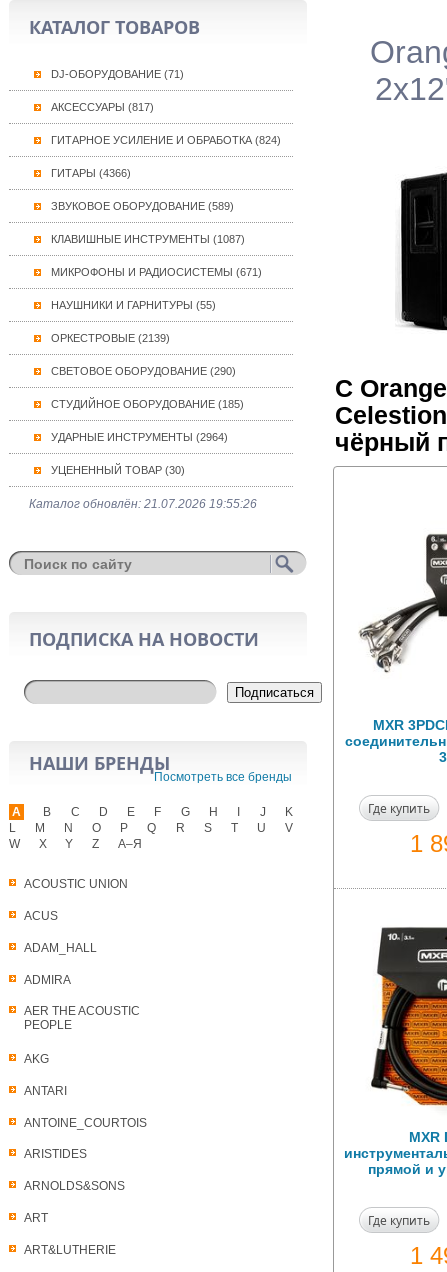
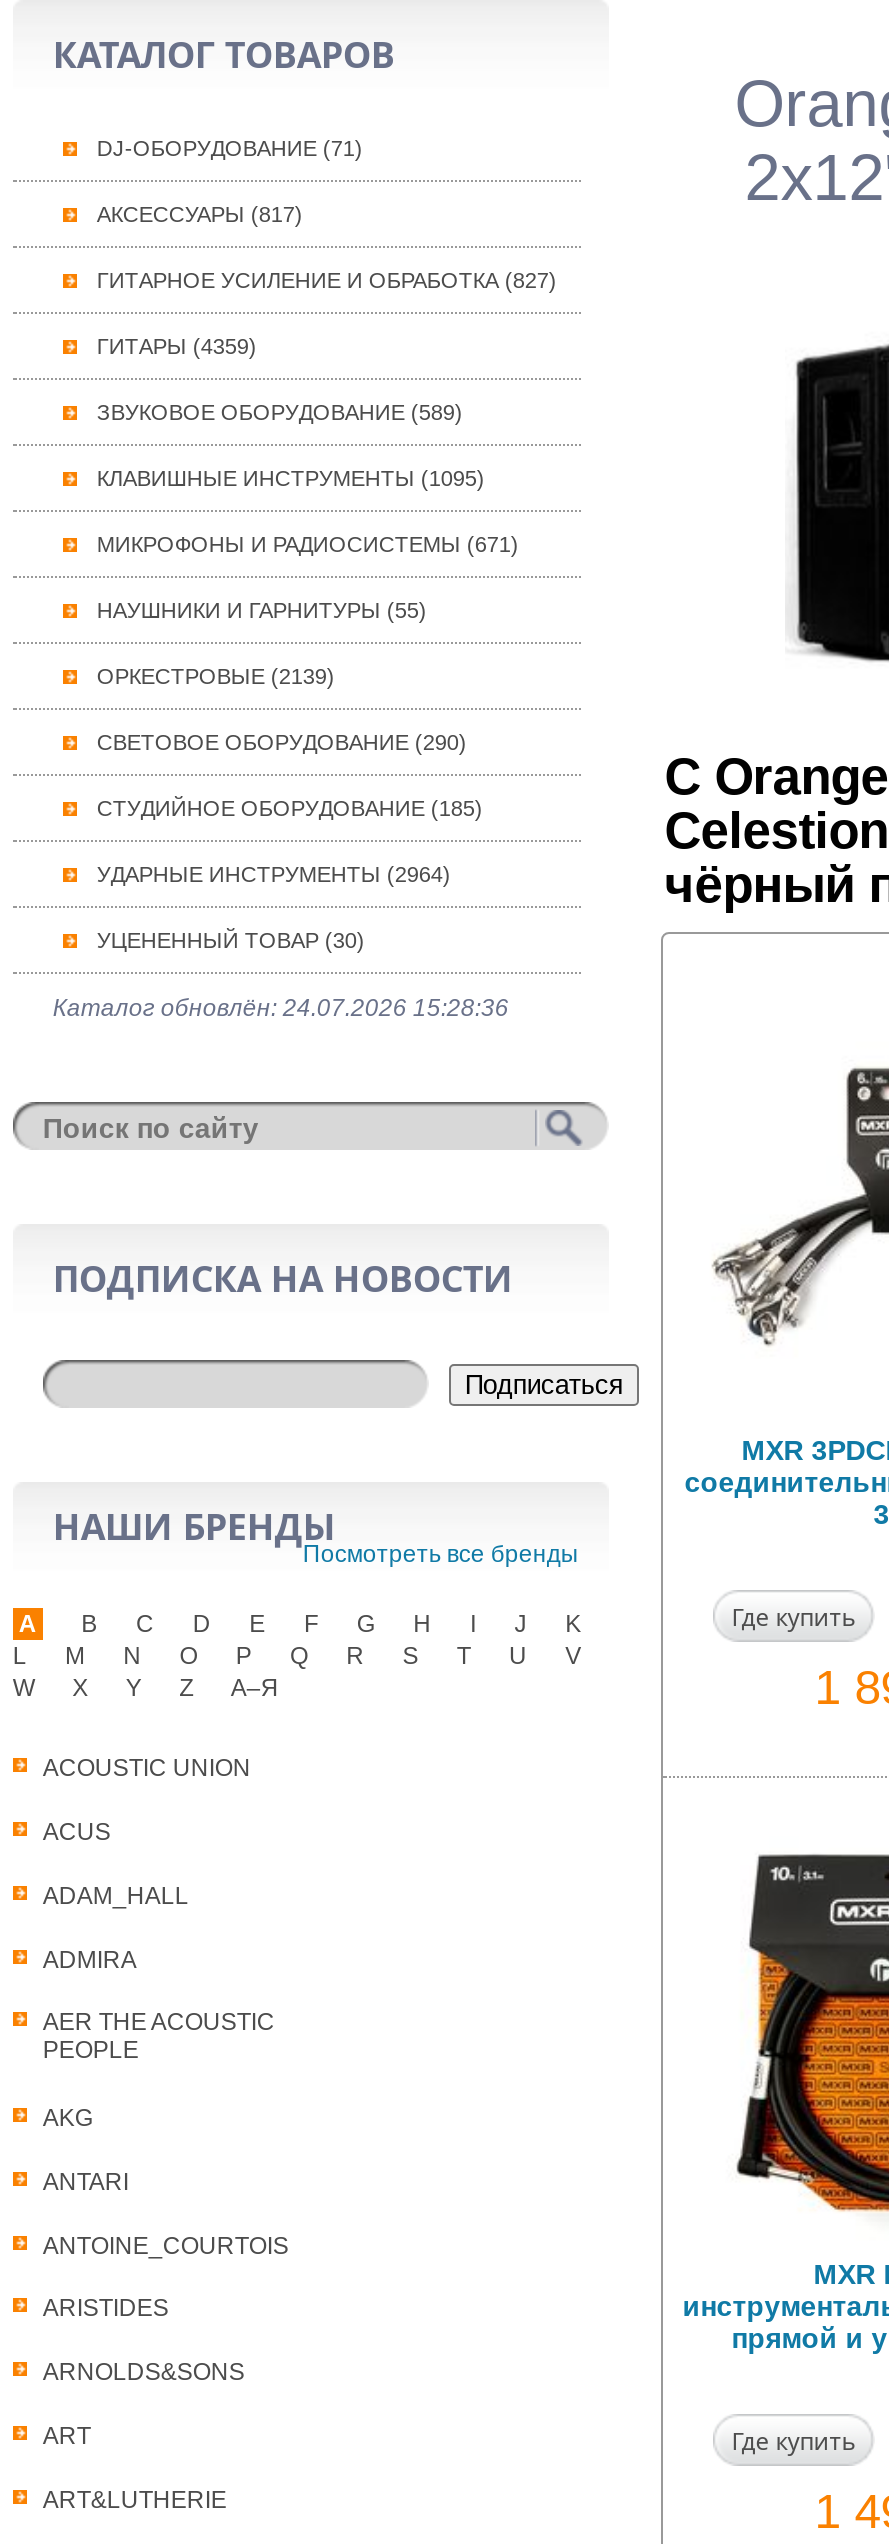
[51,134,281,146] ГИТАРНОЕ УСИЛЕНИЕ И ОБРАБОТКА (824) -> [97,268,557,292] ГИТАРНОЕ УСИЛЕНИЕ И ОБРАБОТКА (827)
[51,167,131,179] ГИТАРЫ (4366) -> [97,334,257,358] ГИТАРЫ (4359)
[51,233,245,245] КЛАВИШНЫЕ ИНСТРУМЕНТЫ (1087) -> [97,466,485,490] КЛАВИШНЫЕ ИНСТРУМЕНТЫ (1095)
[29,497,257,511] Каталог обновлён: 21.07.2026 19:55:26 -> [53,994,509,1022] Каталог обновлён: 24.07.2026 15:28:36

